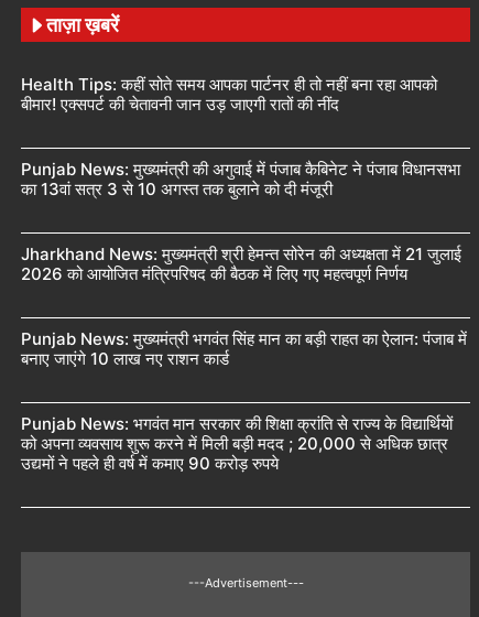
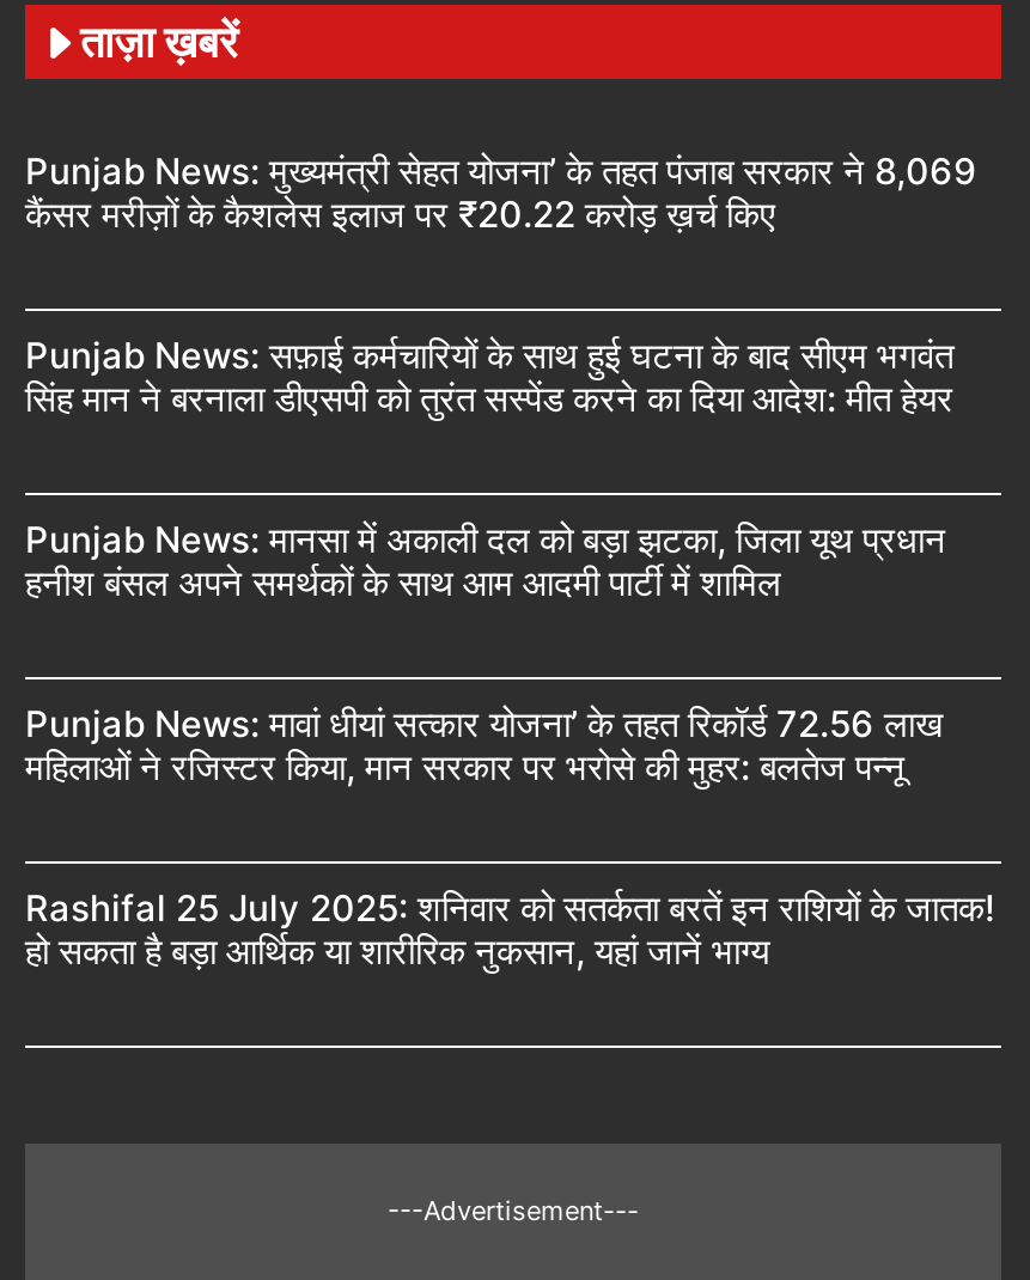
[21,74,437,115] Health Tips: कहीं सोते समय आपका पार्टनर ही तो नहीं बना रहा आपको | बीमार! एक्सपर्ट की चेतावनी जान उड़ जाएगी रातों की नींद -> [25,150,977,238] Punjab News: मुख्यमंत्री सेहत योजना’ के तहत पंजाब सरकार ने 8,069 | कैंसर मरीज़ों के कैशलेस इलाज पर ₹20.22 करोड़ ख़र्च किए
[21,159,460,200] Punjab News: मुख्यमंत्री की अगुवाई में पंजाब कैबिनेट ने पंजाब विधानसभा | का 13वां सत्र 3 से 10 अगस्त तक बुलाने को दी मंजूरी -> [25,334,953,423] Punjab News: सफ़ाई कर्मचारियों के साथ हुई घटना के बाद सीएम भगवंत | सिंह मान ने बरनाला डीएसपी को तुरंत सस्पेंड करने का दिया आदेश: मीत हेयर
[21,244,461,284] Jharkhand News: मुख्यमंत्री श्री हेमन्त सोरेन की अध्यक्षता में 21 जुलाई | 2026 को आयोजित मंत्रिपरिषद की बैठक में लिए गए महत्वपूर्ण निर्णय -> [25,518,946,607] Punjab News: मानसा में अकाली दल को बड़ा झटका, जिला यूथ प्रधान | हनीश बंसल अपने समर्थकों के साथ आम आदमी पार्टी में शामिल
[21,328,467,369] Punjab News: मुख्यमंत्री भगवंत सिंह मान का बड़ी राहत का ऐलान: पंजाब में | बनाए जाएंगे 10 लाख नए राशन कार्ड -> [25,702,944,791] Punjab News: मावां धीयां सत्कार योजना’ के तहत रिकॉर्ड 72.56 लाख | महिलाओं ने रजिस्टर किया, मान सरकार पर भरोसे की मुहर: बलतेज पन्नू
[21,413,453,474] Punjab News: भगवंत मान सरकार की शिक्षा क्रांति से राज्य के विद्यार्थियों | को अपना व्यवसाय शुरू करने में मिली बड़ी मदद ; 20,000 से अधिक छात्र | उद्यमों ने पहले ही वर्ष में कमाए 90 करोड़ रुपये -> [25,887,994,975] Rashifal 25 July 2025: शनिवार को सतर्कता बरतें इन राशियों के जातक! | हो सकता है बड़ा आर्थिक या शारीरिक नुकसान, यहां जानें भाग्य

